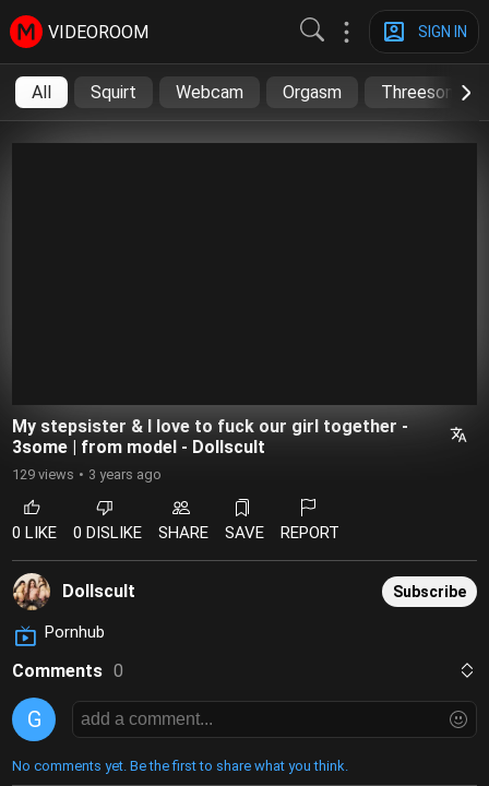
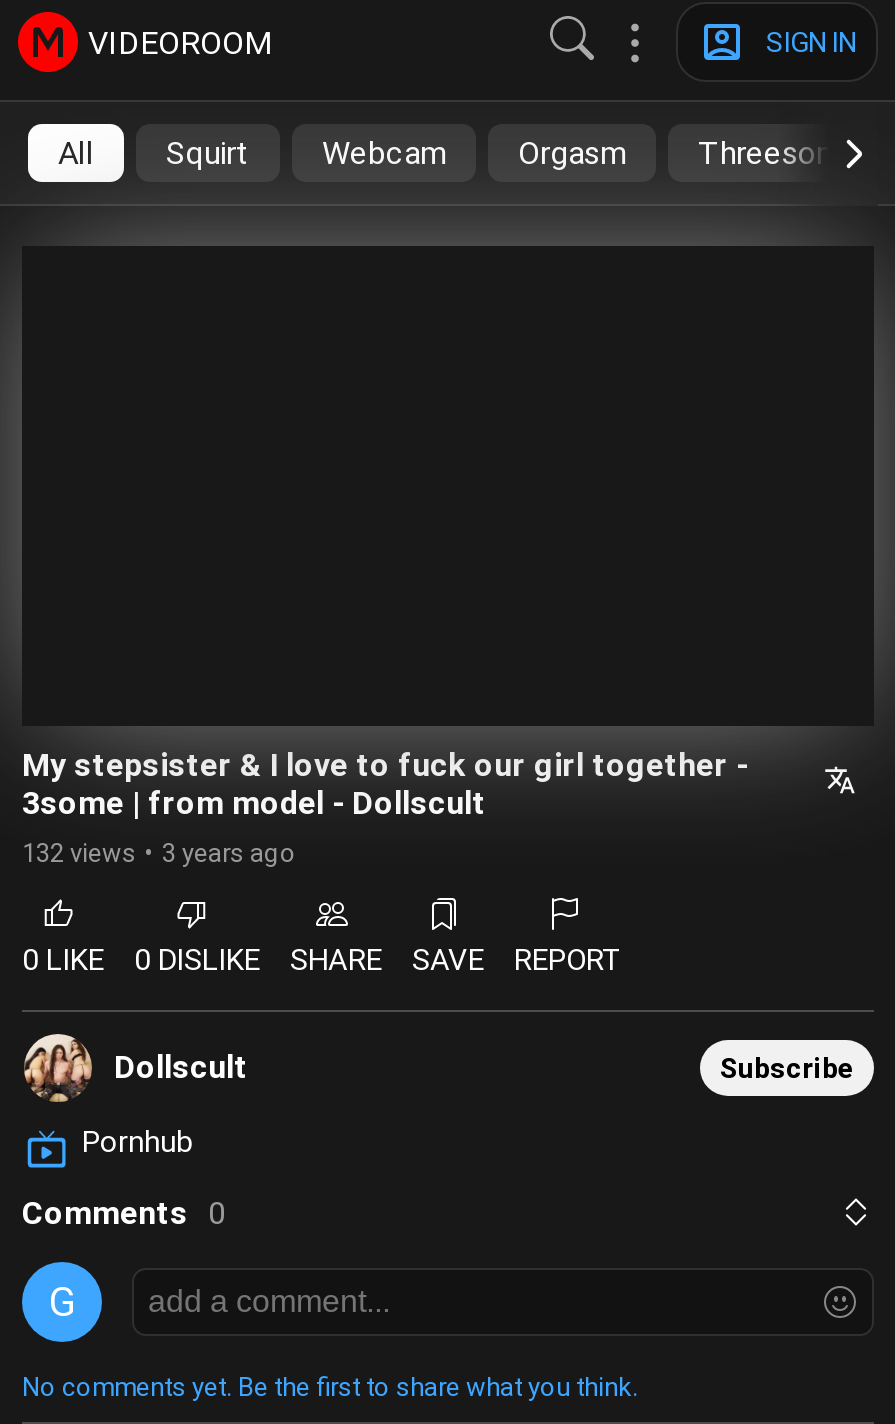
[12,466,162,482] 129 views 3 years ago -> [22,837,296,867] 132 views 3 years ago

